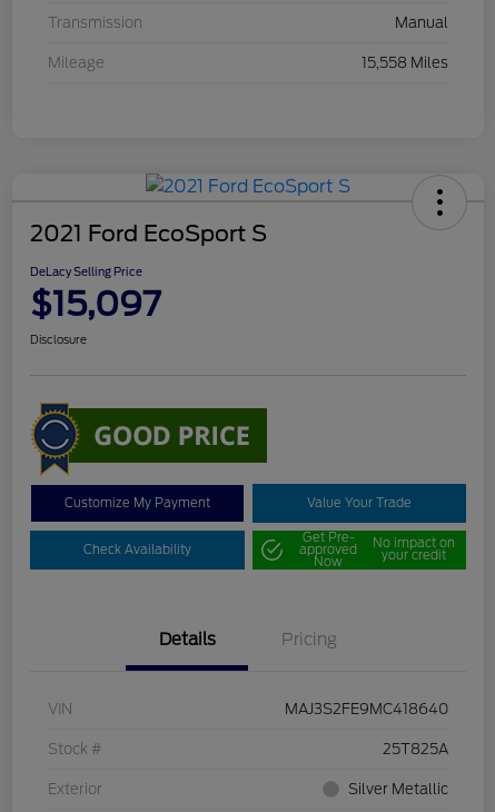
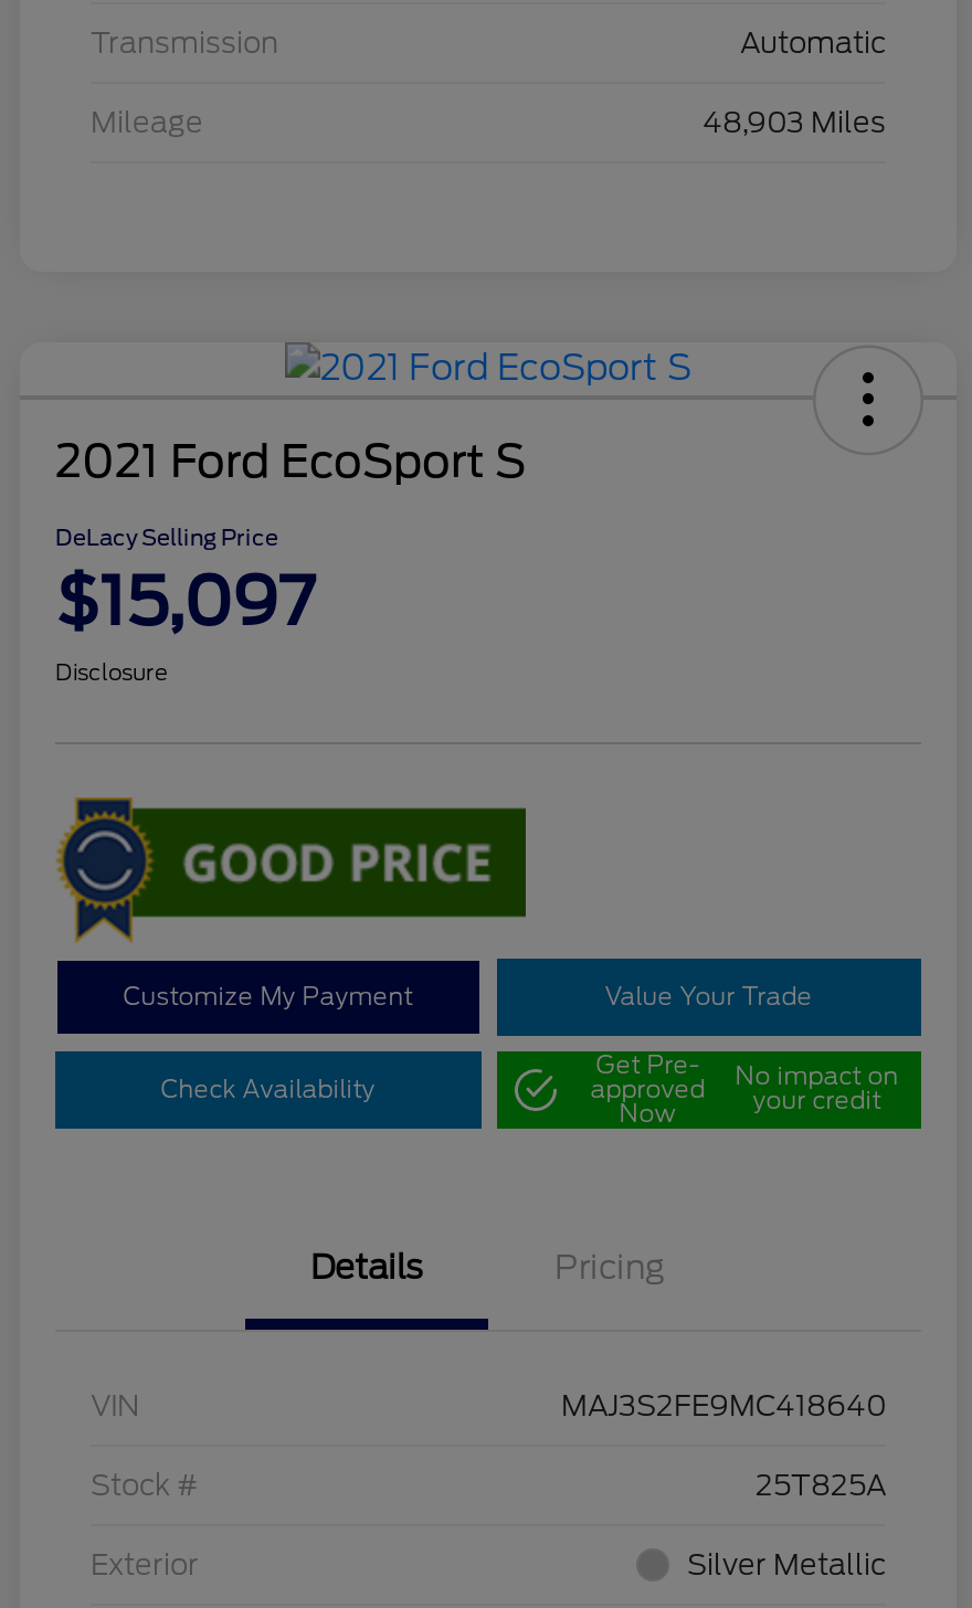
[395,14,448,31] Manual -> [740,26,886,59] Automatic
[362,54,448,71] 15,558 Miles -> [702,106,886,139] 48,903 Miles

